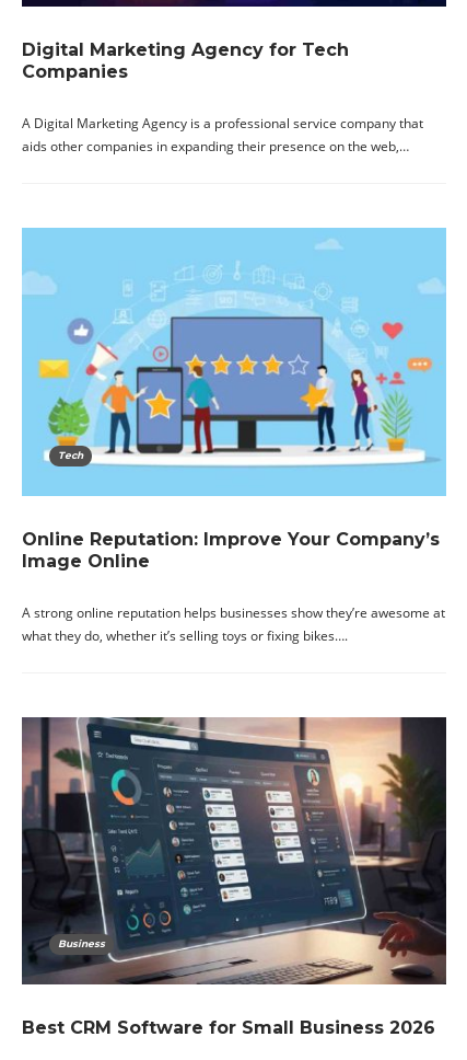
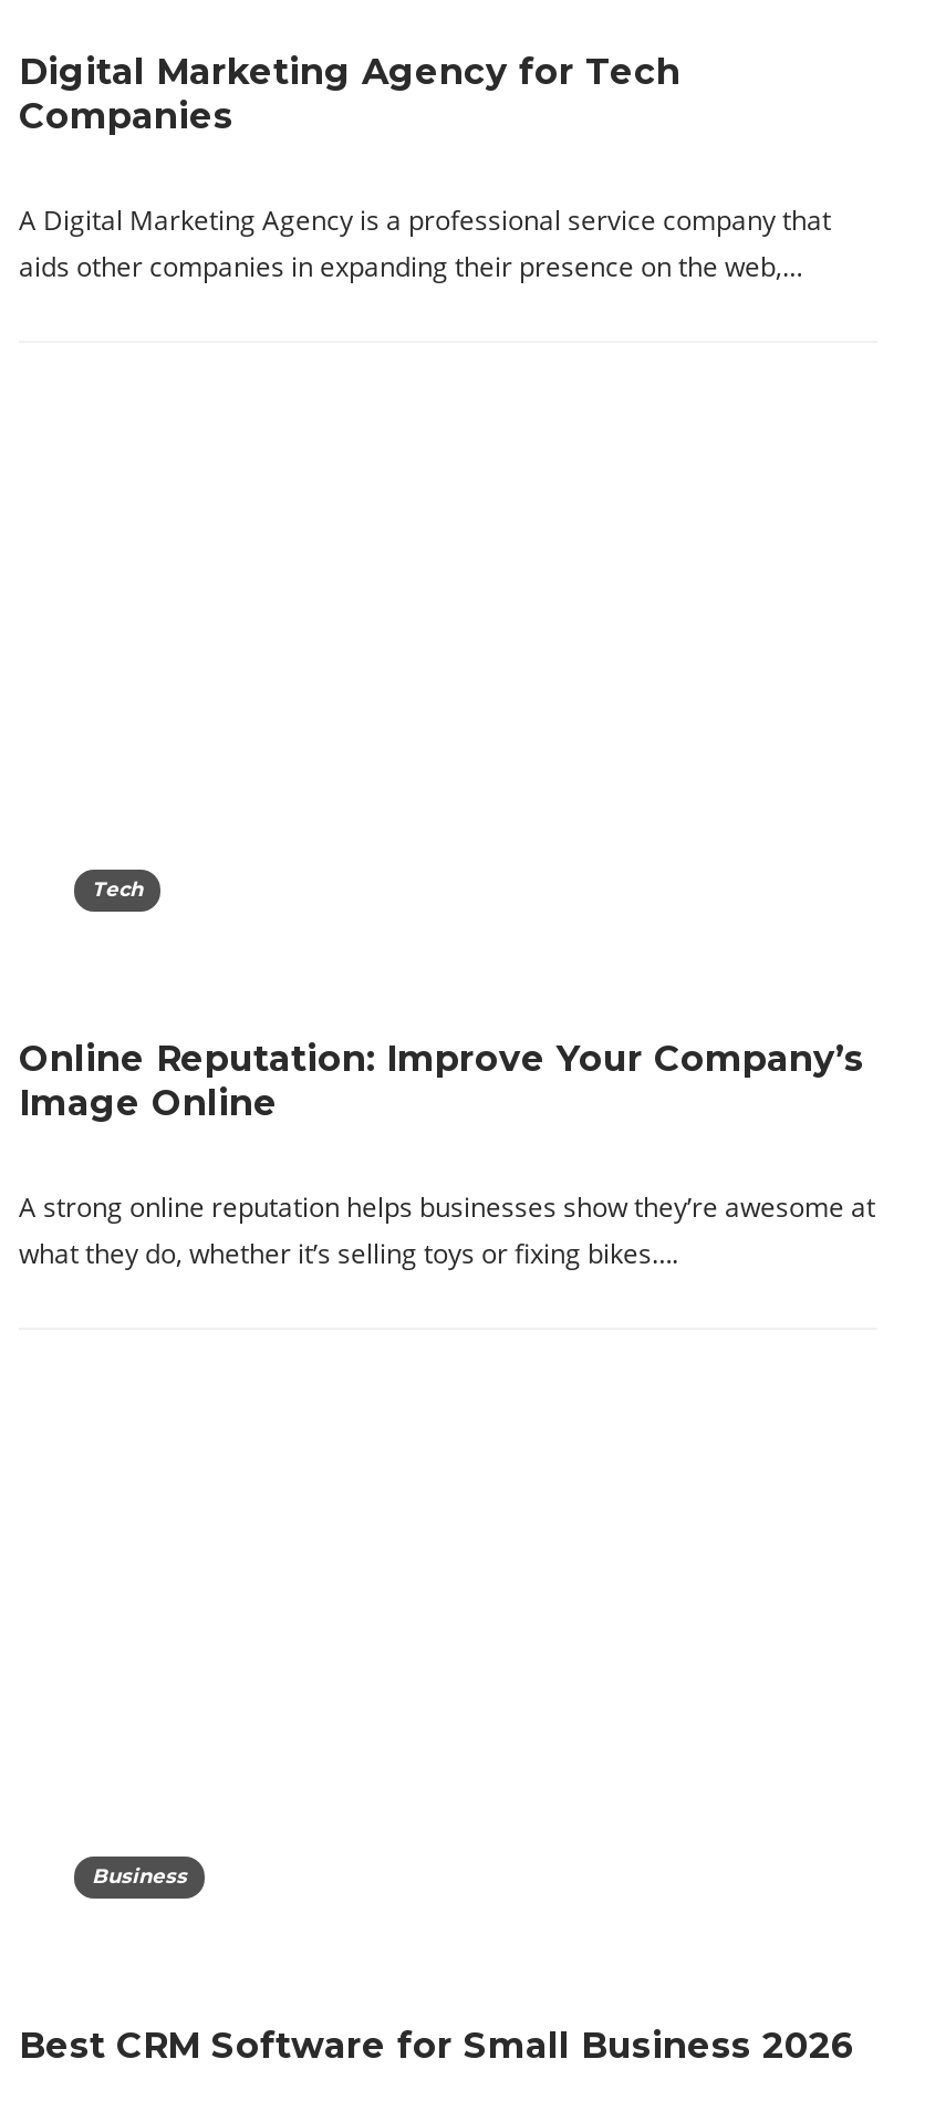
[21,227,447,497] [image] -> none
[21,716,447,986] [image] -> none

